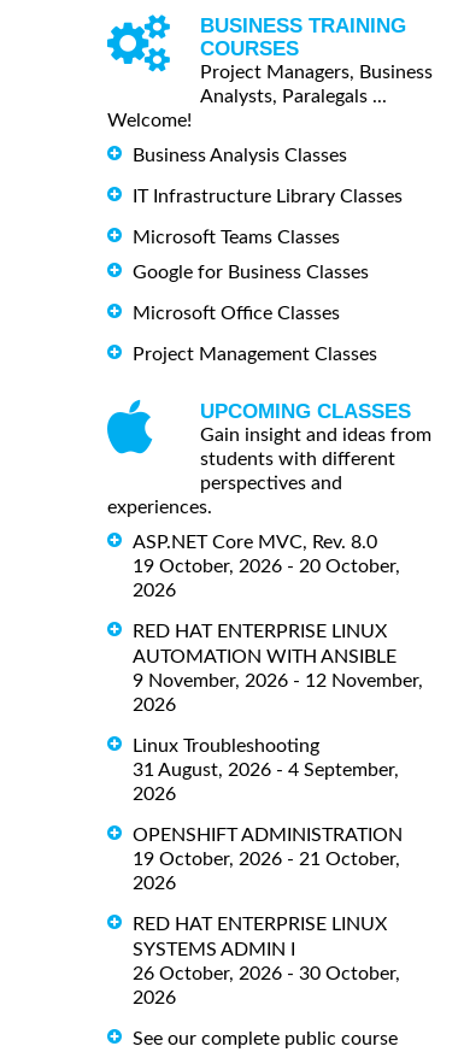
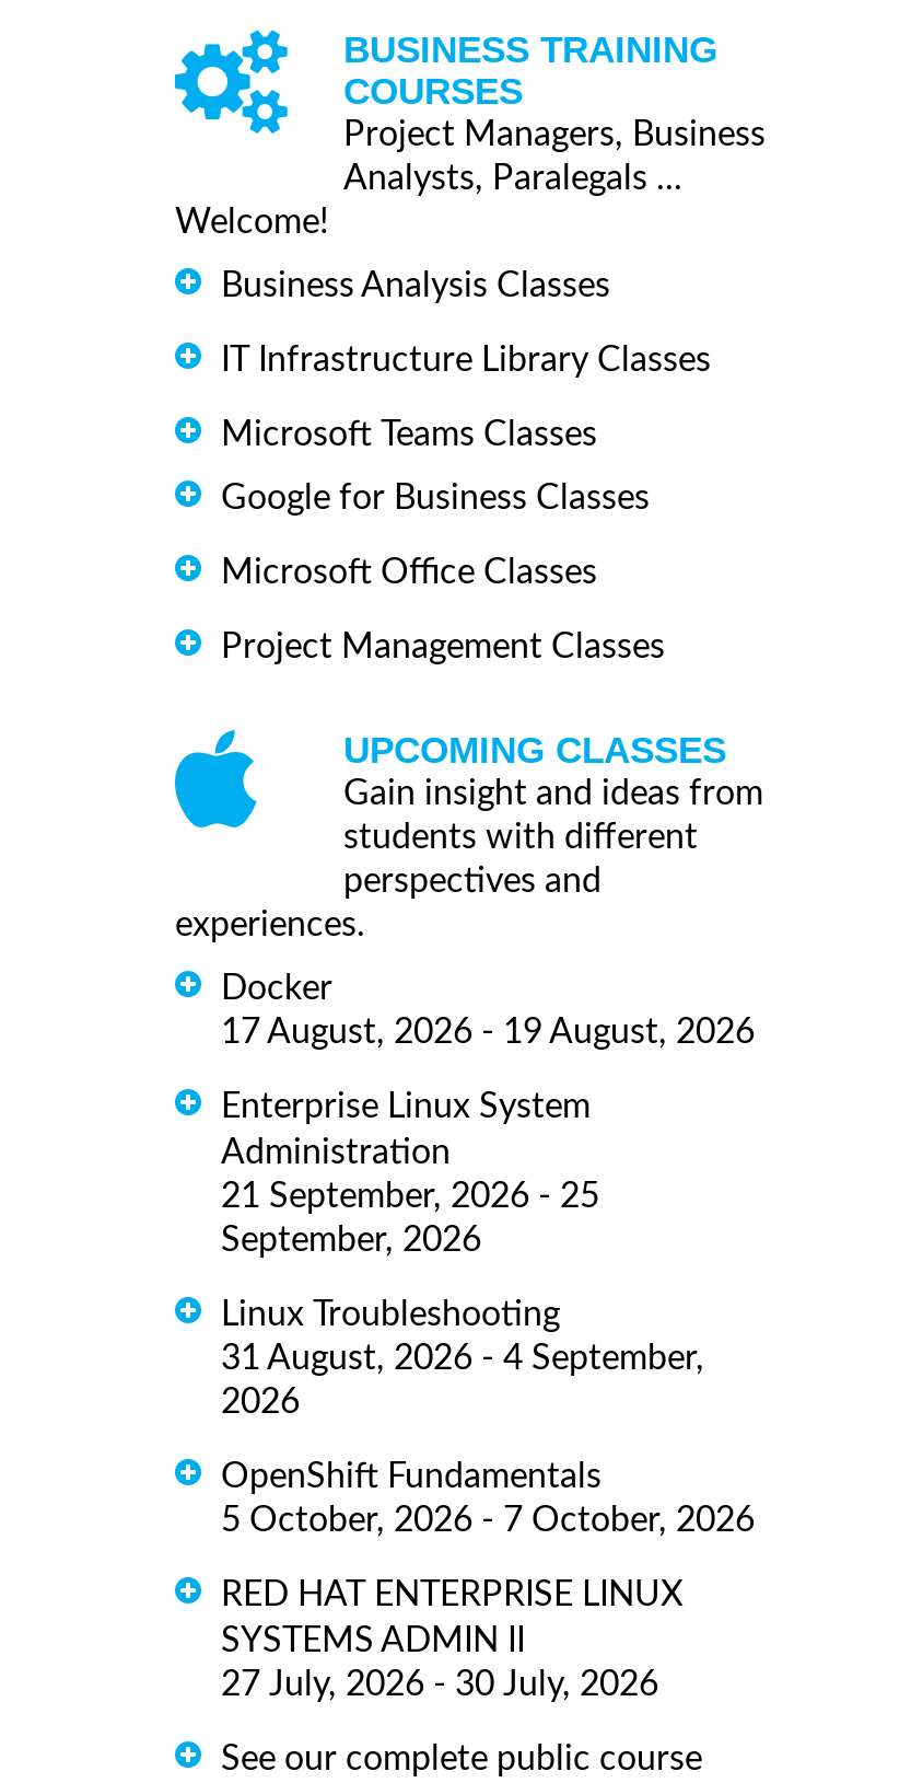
[133,533,400,600] ASP.NET Core MVC, Rev. 8.0 | 19 October, 2026 - 20 October, | 2026 -> [221,971,755,1050] Docker | 17 August, 2026 - 19 August, 2026
[133,622,423,715] RED HAT ENTERPRISE LINUX | AUTOMATION WITH ANSIBLE | 9 November, 2026 - 12 November, | 2026 -> [221,1089,599,1258] Enterprise Linux System | Administration | 21 September, 2026 - 25 | September, 2026
[133,825,403,893] OPENSHIFT ADMINISTRATION | 19 October, 2026 - 21 October, | 2026 -> [221,1459,755,1538] OpenShift Fundamentals | 5 October, 2026 - 7 October, 2026
[133,940,400,1007] SYSTEMS ADMIN I | 26 October, 2026 - 30 October, | 2026 -> [221,1623,658,1702] SYSTEMS ADMIN II | 27 July, 2026 - 30 July, 2026

